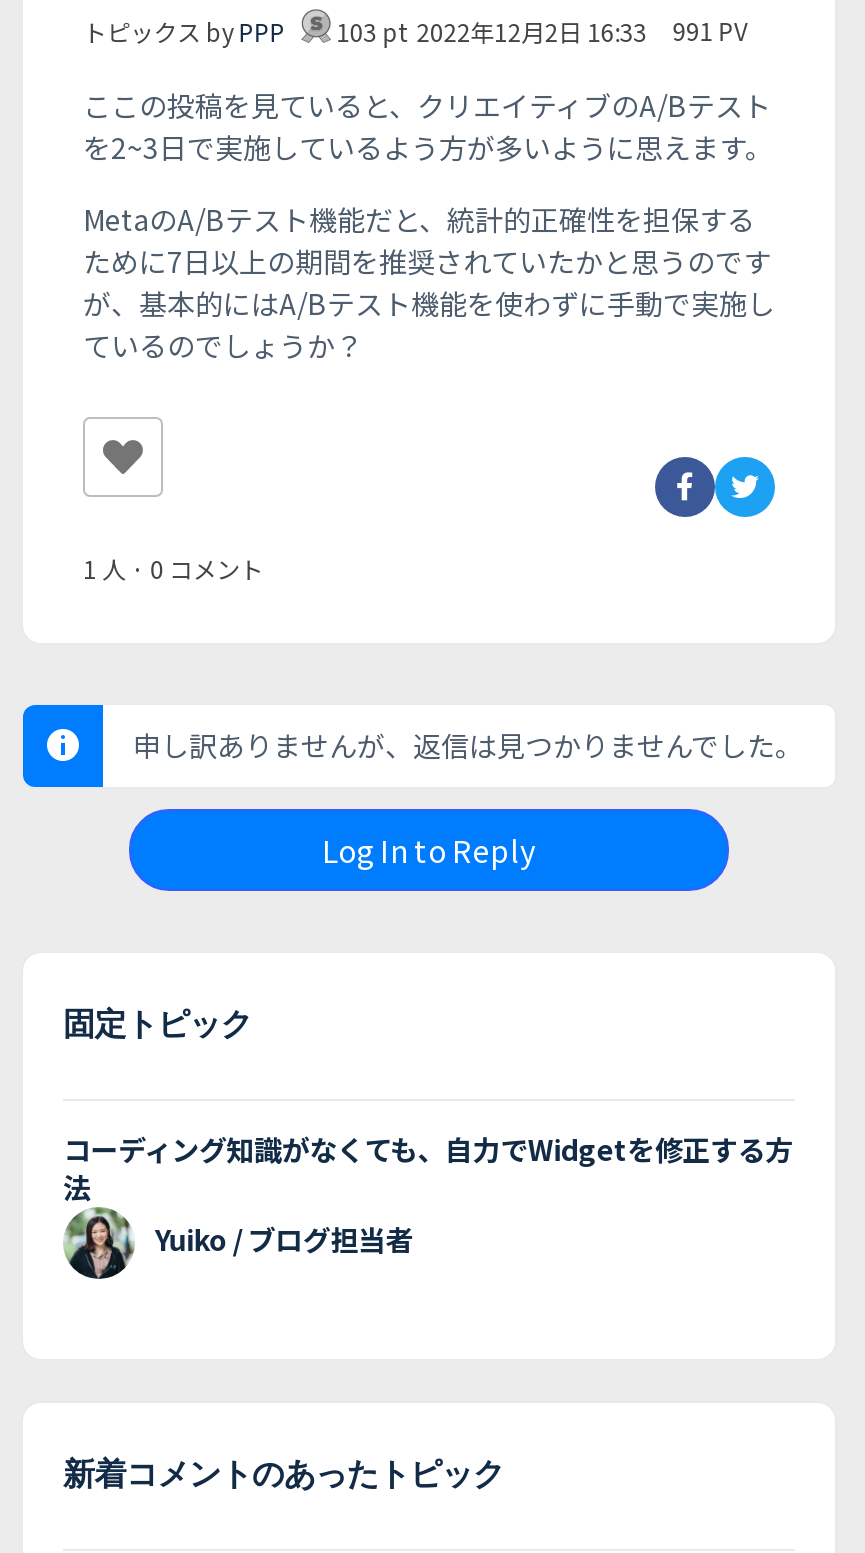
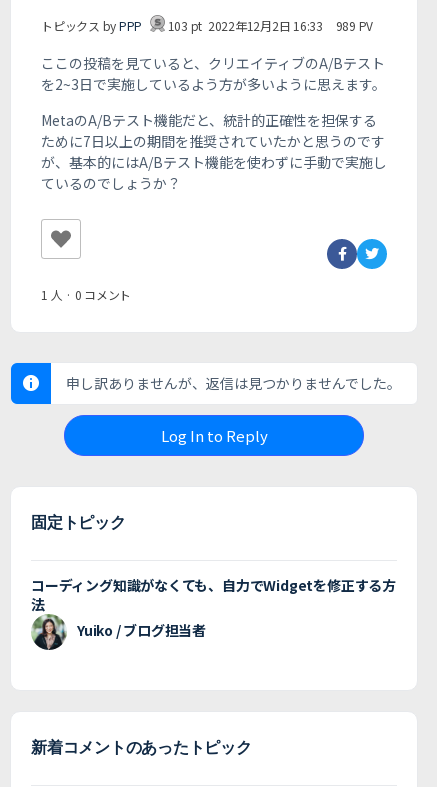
[83,14,748,48] トピックス by PPP 103 pt 2022年12月2日 16:33 991 PV -> [41,17,373,34] トピックス by PPP 103 pt 2022年12月2日 16:33 989 PV

